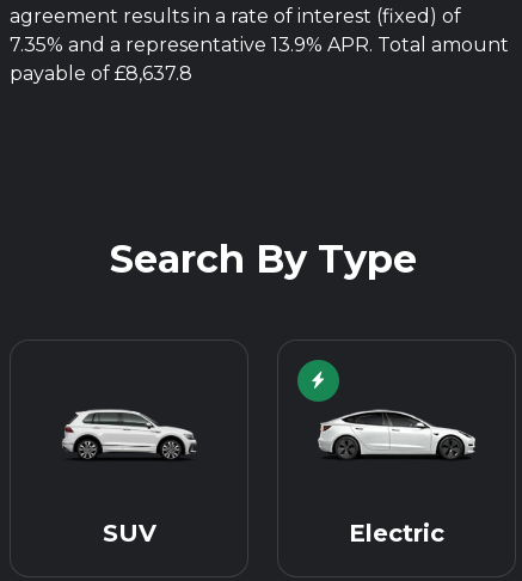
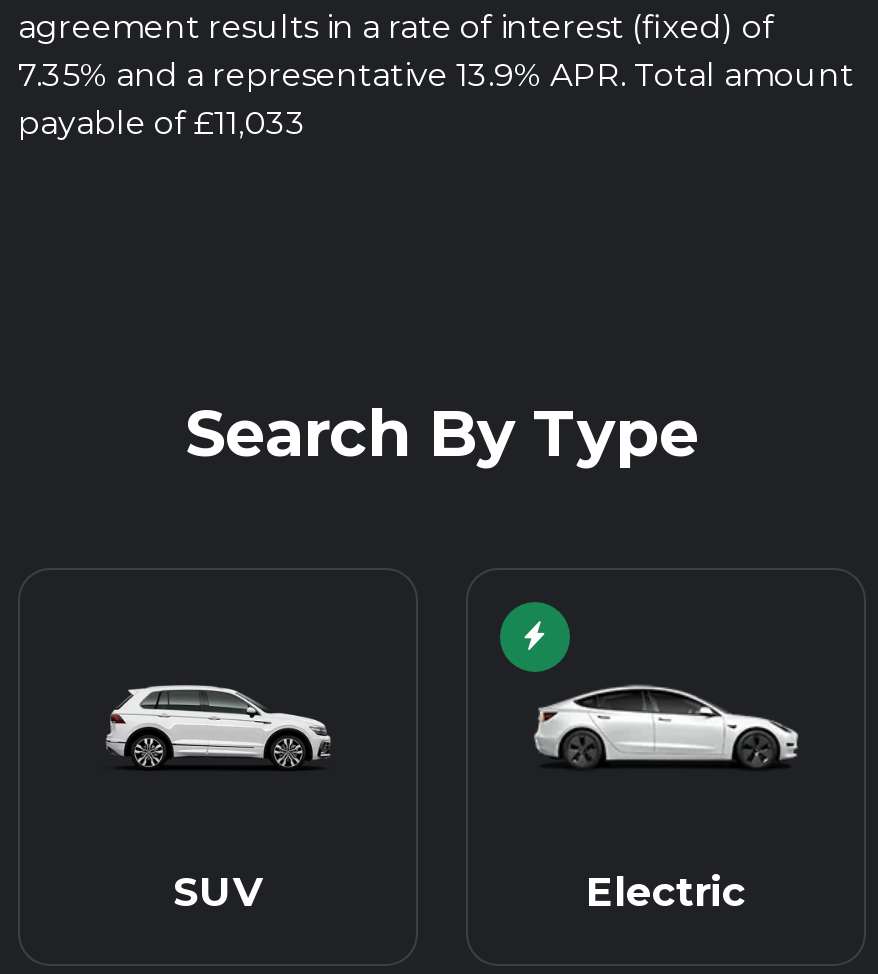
[10,62,192,85] payable of £8,637.8 -> [18,104,306,142] payable of £11,033

